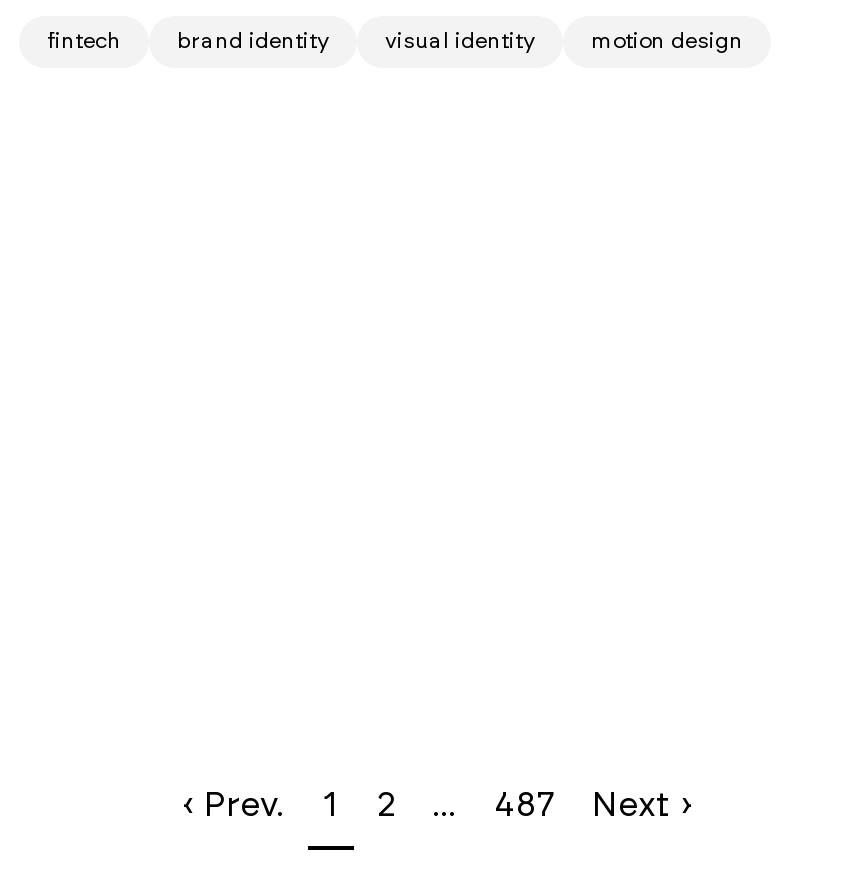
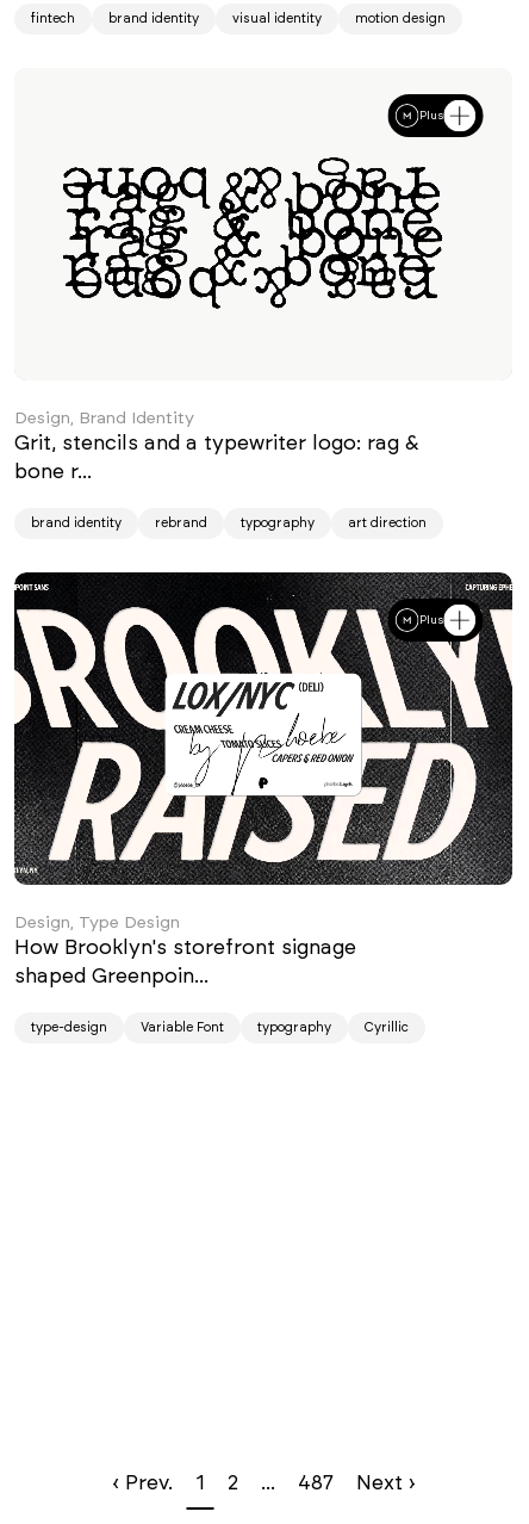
none -> [13,571,514,886] [image] | Plus
none -> [14,408,427,531] Design, Brand Identity | Grit, stencils and a typewriter logo: rag & | bone r... | brand identity | rebrand | typography | art direction
none -> [14,913,409,1035] Design, Type Design | How Brooklyn's storefront signage | shaped Greenpoin... | type-design | Variable Font | typography | Cyrillic
none -> [62,156,443,310] [image]
none -> [419,109,443,123] Plus

